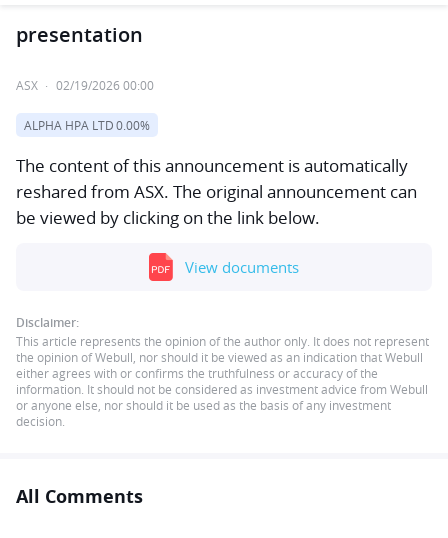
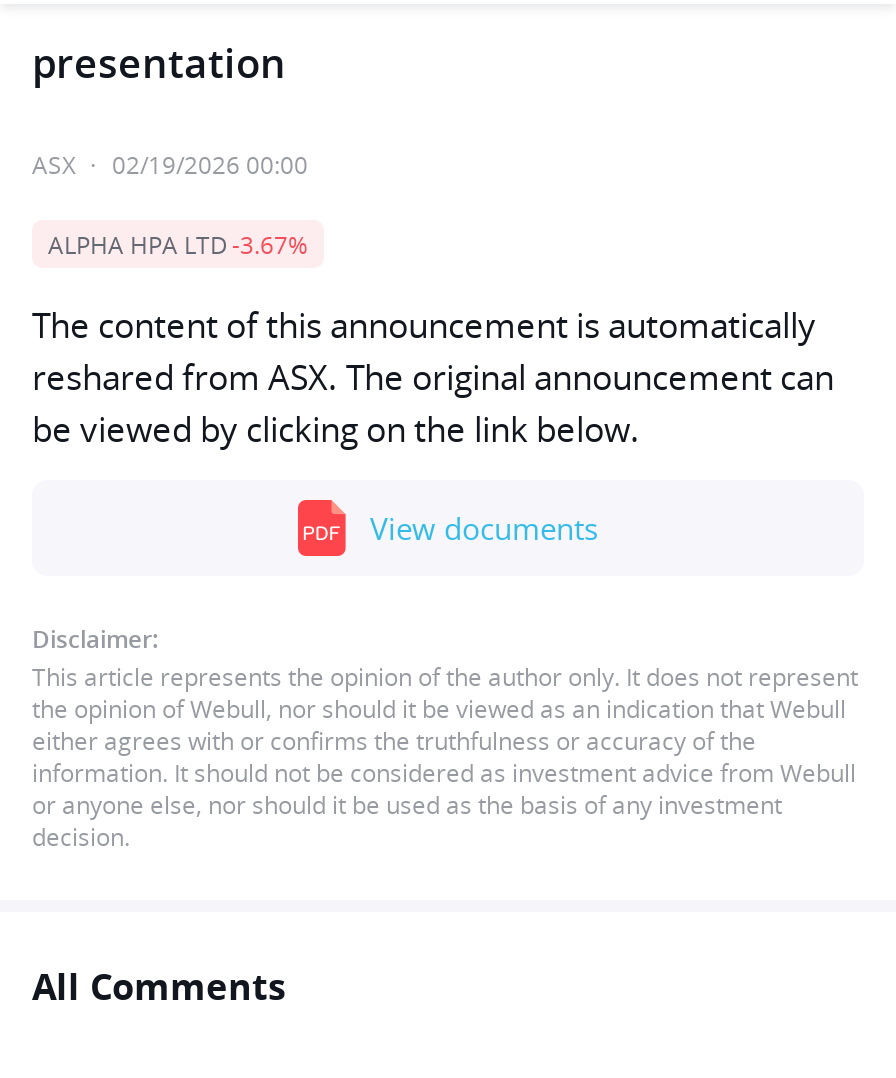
[24,117,150,133] ALPHA HPA LTD 0.00% -> [48,228,308,260] ALPHA HPA LTD -3.67%

